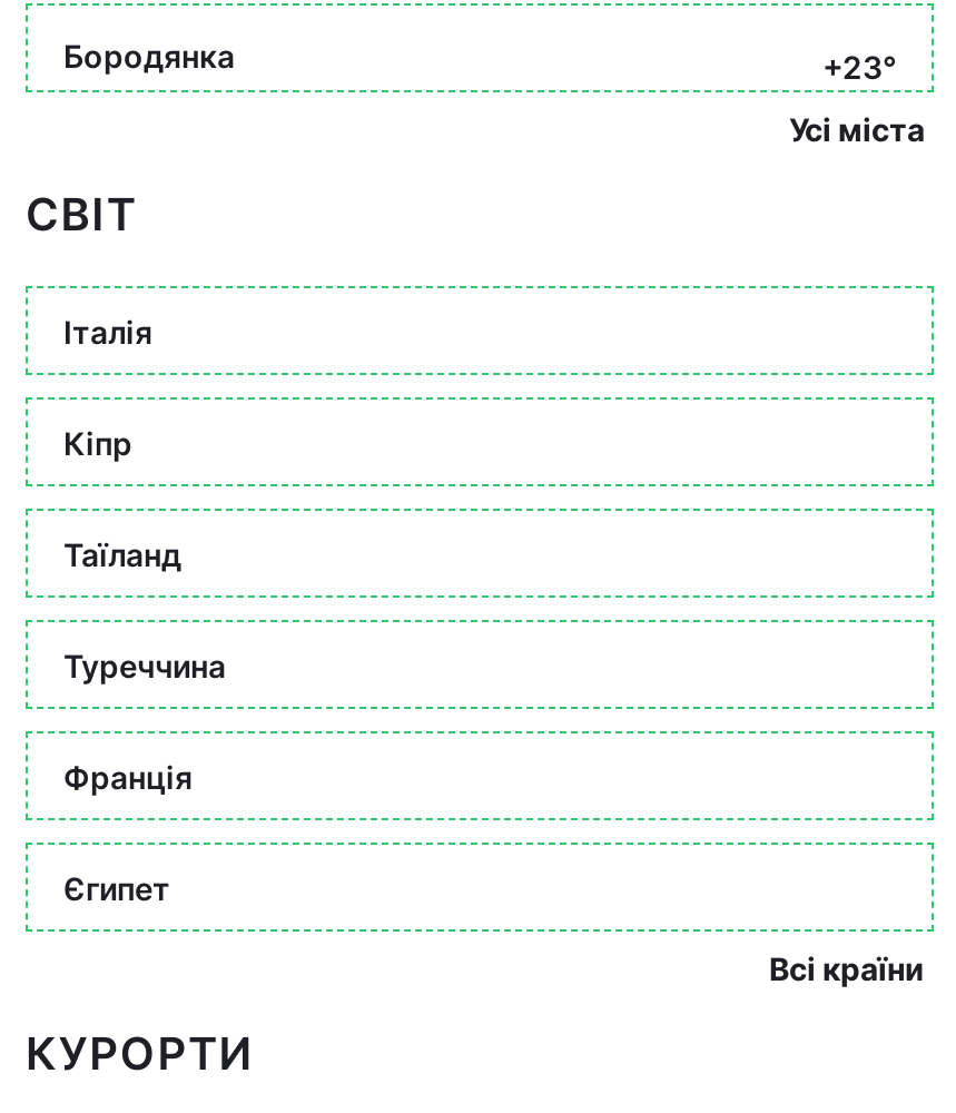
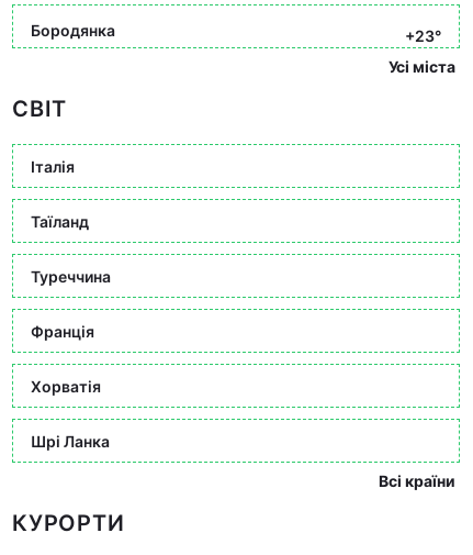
[63,423,132,461] Кіпр -> none
moved [63,534,226,795] -> [31,212,111,340]: Таїланд | Туреччина | Франція
[63,868,170,906] Єгипет -> [31,376,110,450] Хорватія | Шрі Ланка

